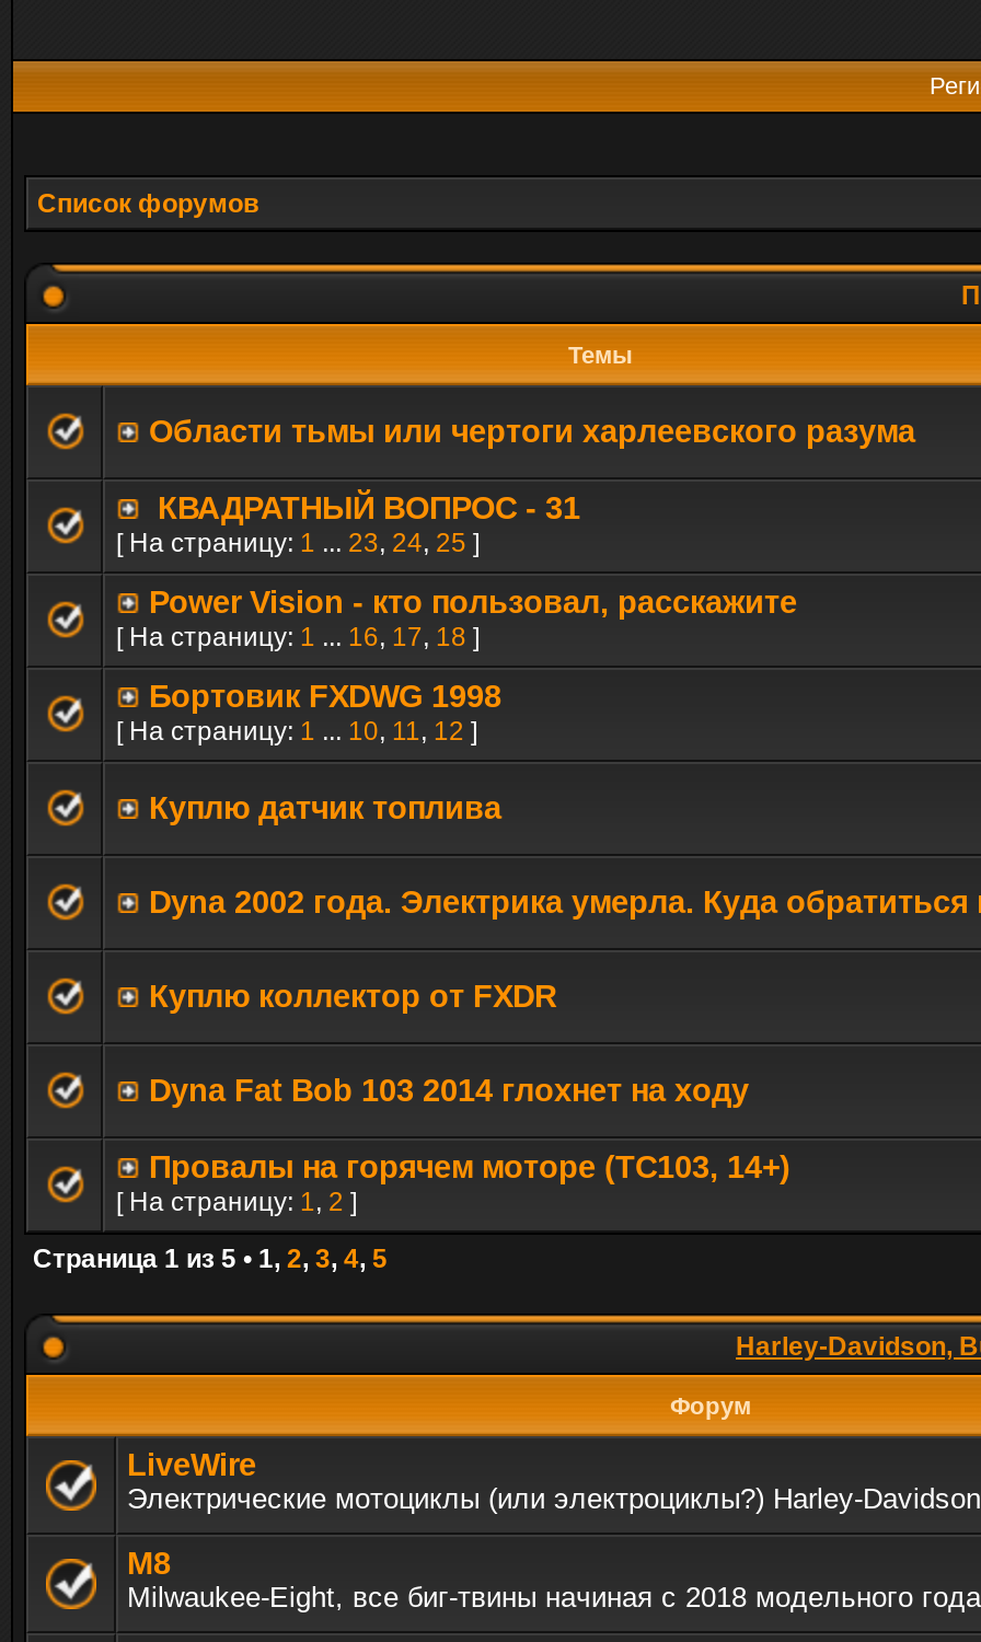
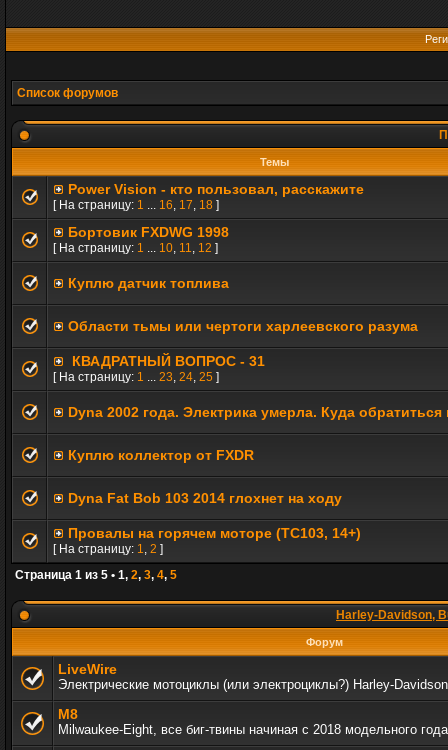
moved [116,414,915,558] -> [53,318,418,384]: Области тьмы или чертоги харлеевского разума | КВАДРАТНЫЙ ВОПРОС - 31 | [ На страницу: 1... 23, 24, 25]
moved [116,585,797,825] -> [53,181,364,291]: Power Vision - кто пользовал, расскажите | [ На страницу: 1... 16, 17, 18] | Бортовик FXDWG 1998 | [ На страницу: 1... 10, 11, 12] | Куплю датчик топлива

